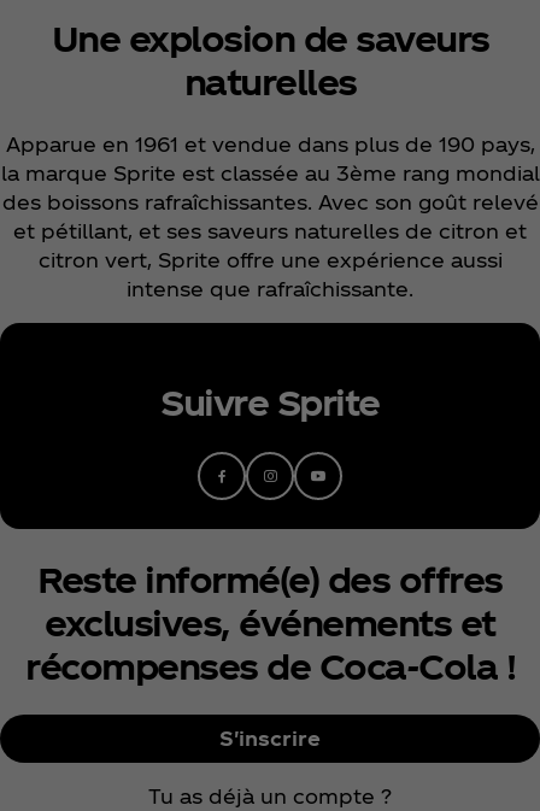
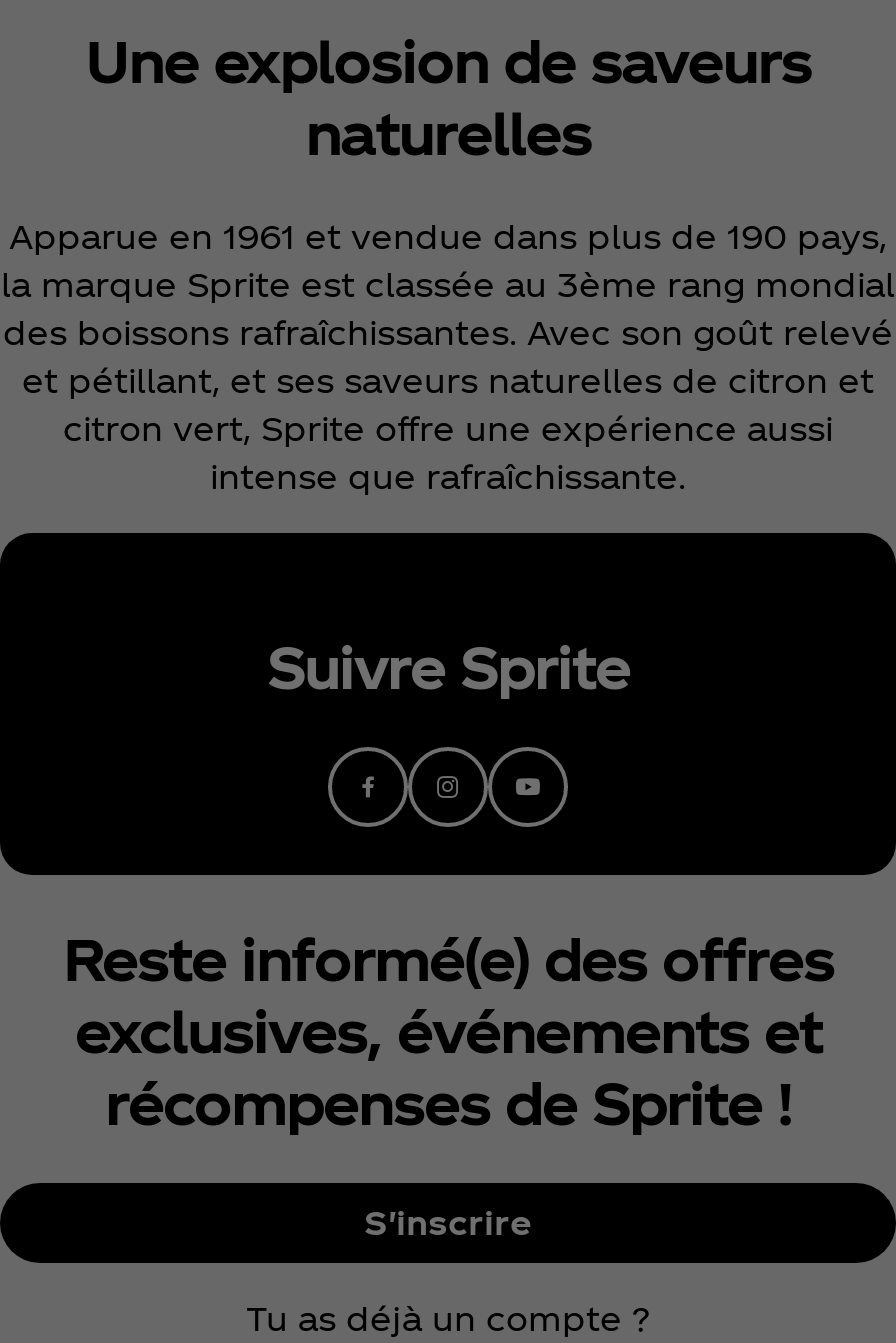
[25,645,515,686] récompenses de Coca‑Cola ! -> [104,1067,792,1135] récompenses de Sprite !

